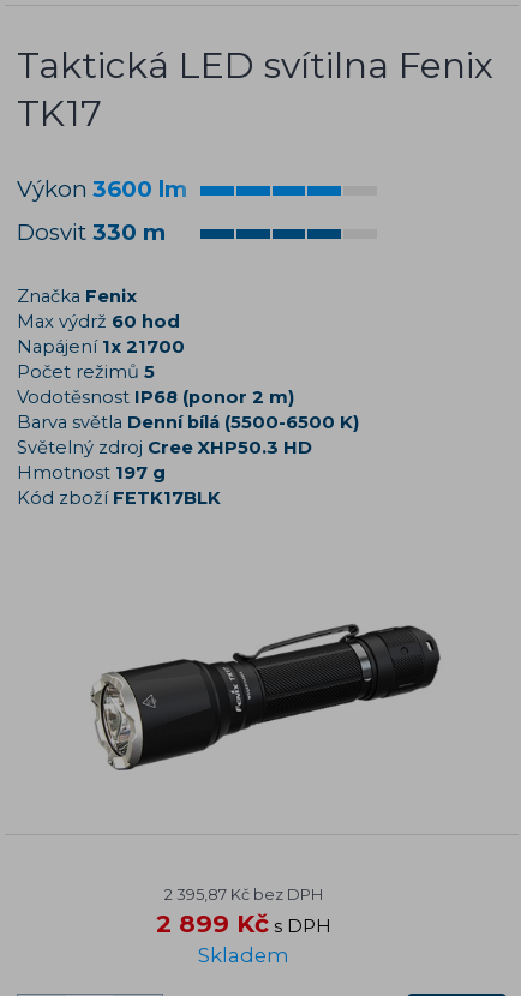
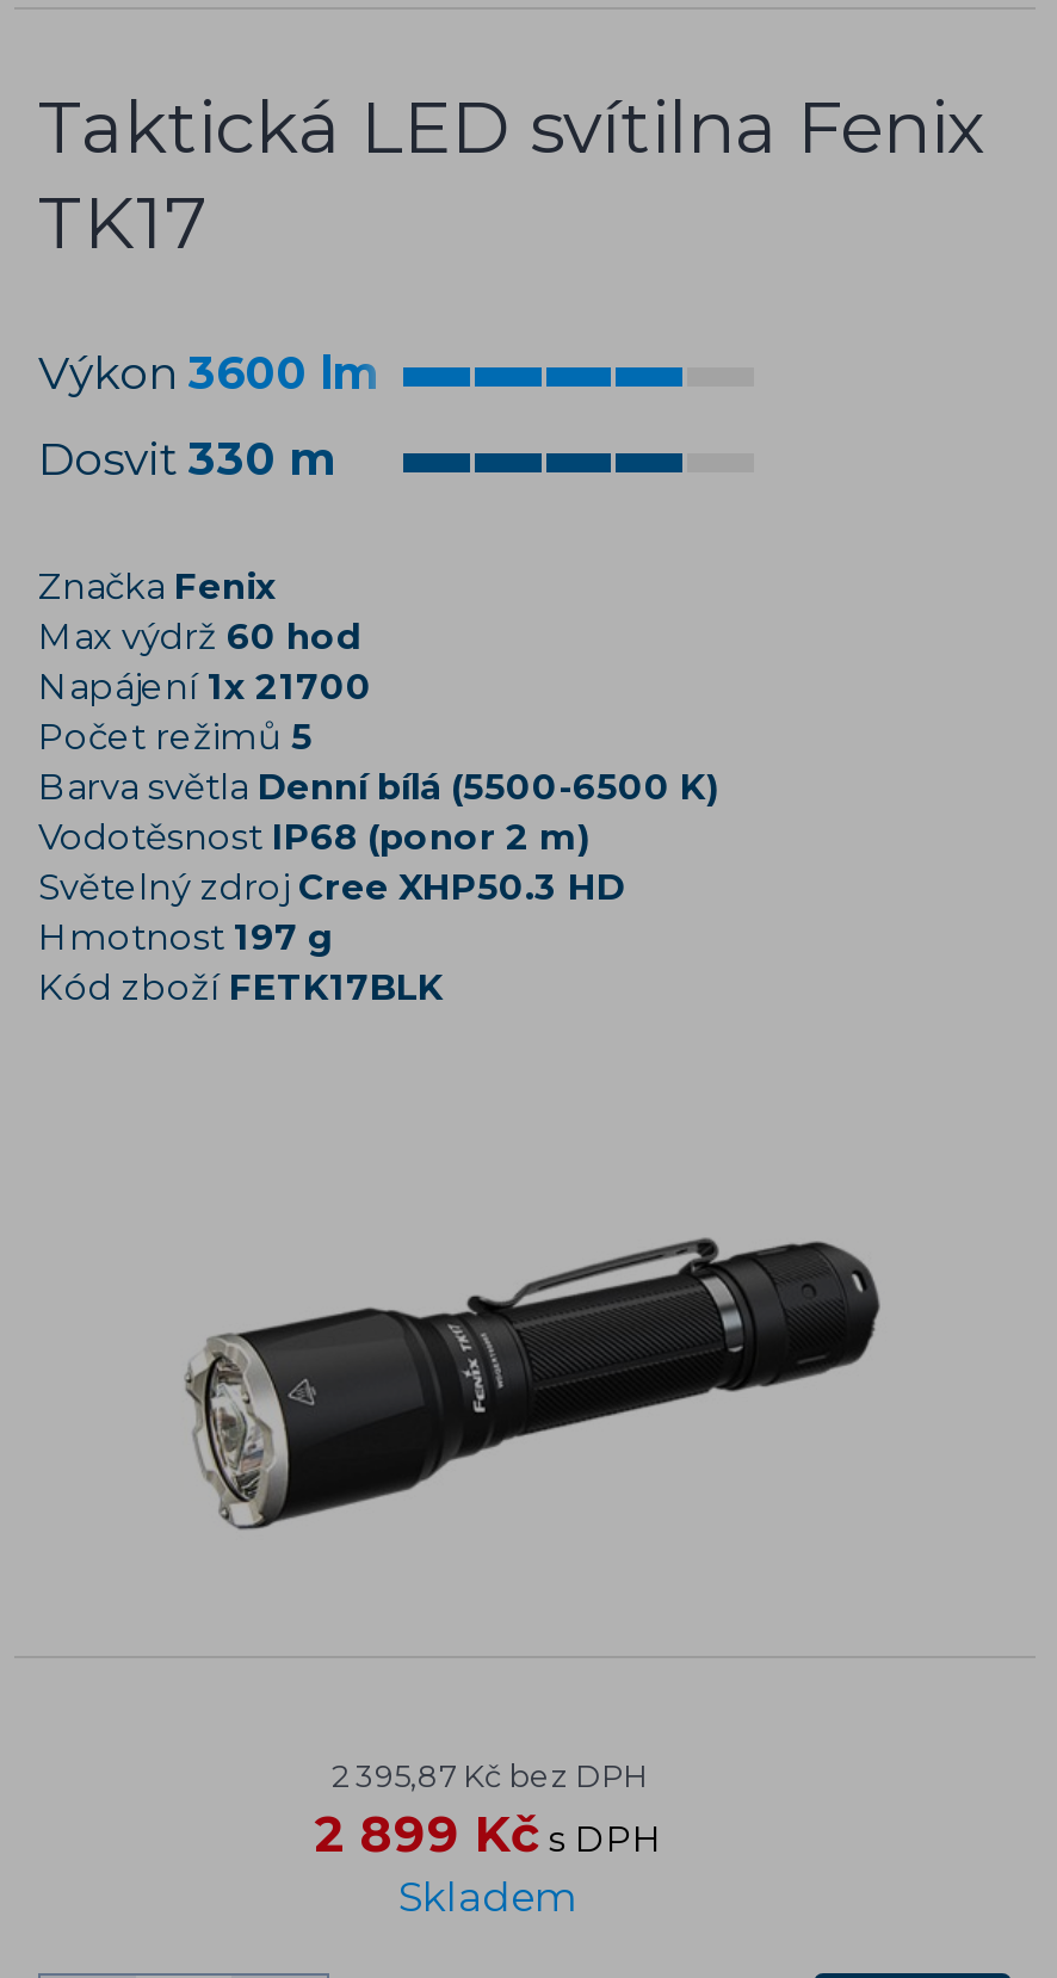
moved [17,386,294,408] -> [38,816,589,859]: Vodotěsnost IP68 (ponor 2 m)
moved [17,412,359,433] -> [38,766,718,809]: Barva světla Denní bílá (5500-6500 K)

